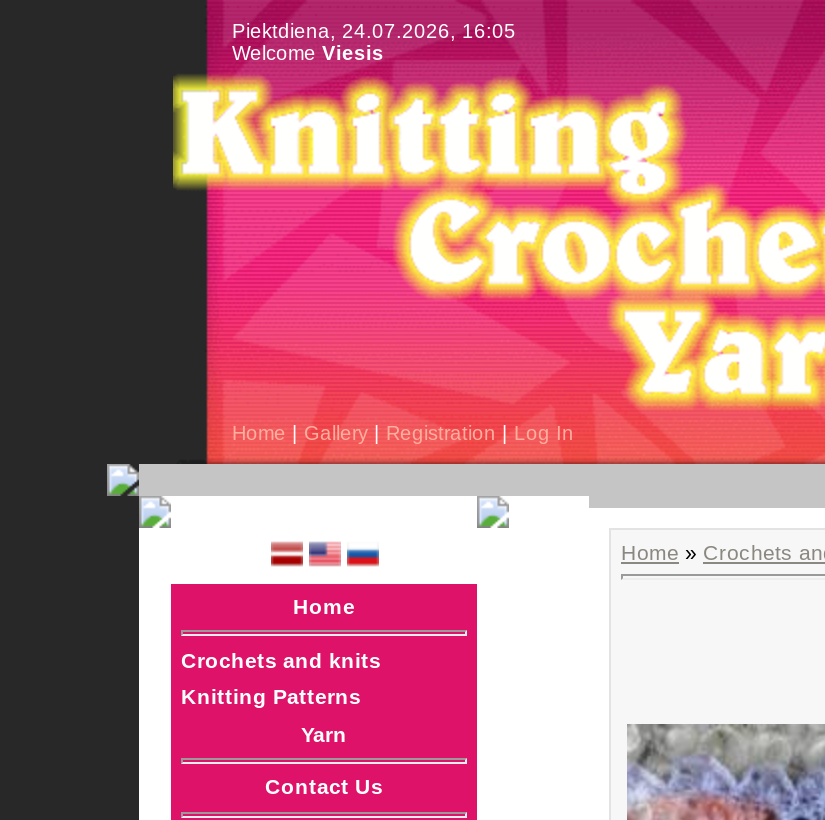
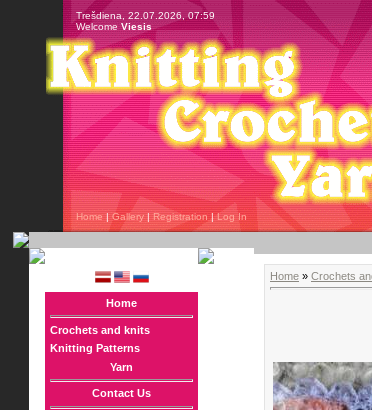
[232,20,516,42] Piektdiena, 24.07.2026, 16:05 -> [75,10,214,21] Trešdiena, 22.07.2026, 07:59

